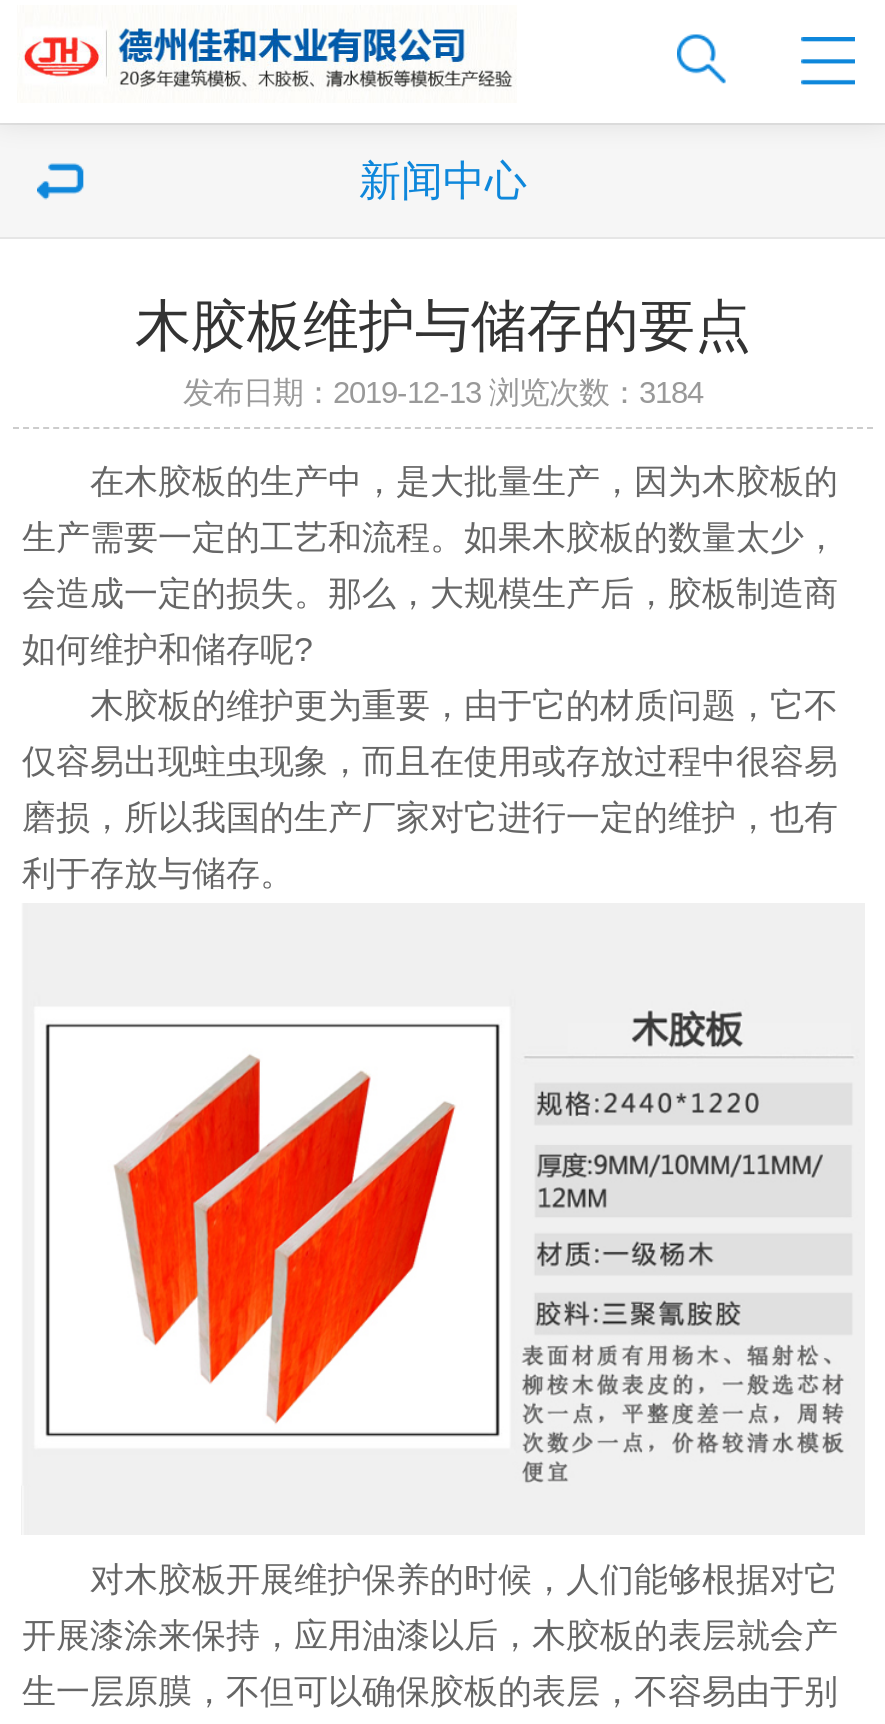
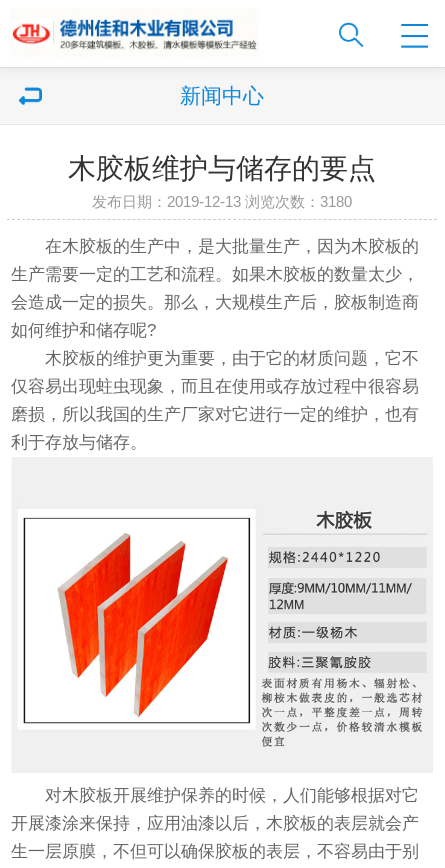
[183,375,703,409] 发布日期：2019-12-13 浏览次数：3184 -> [92,193,352,210] 发布日期：2019-12-13 浏览次数：3180

